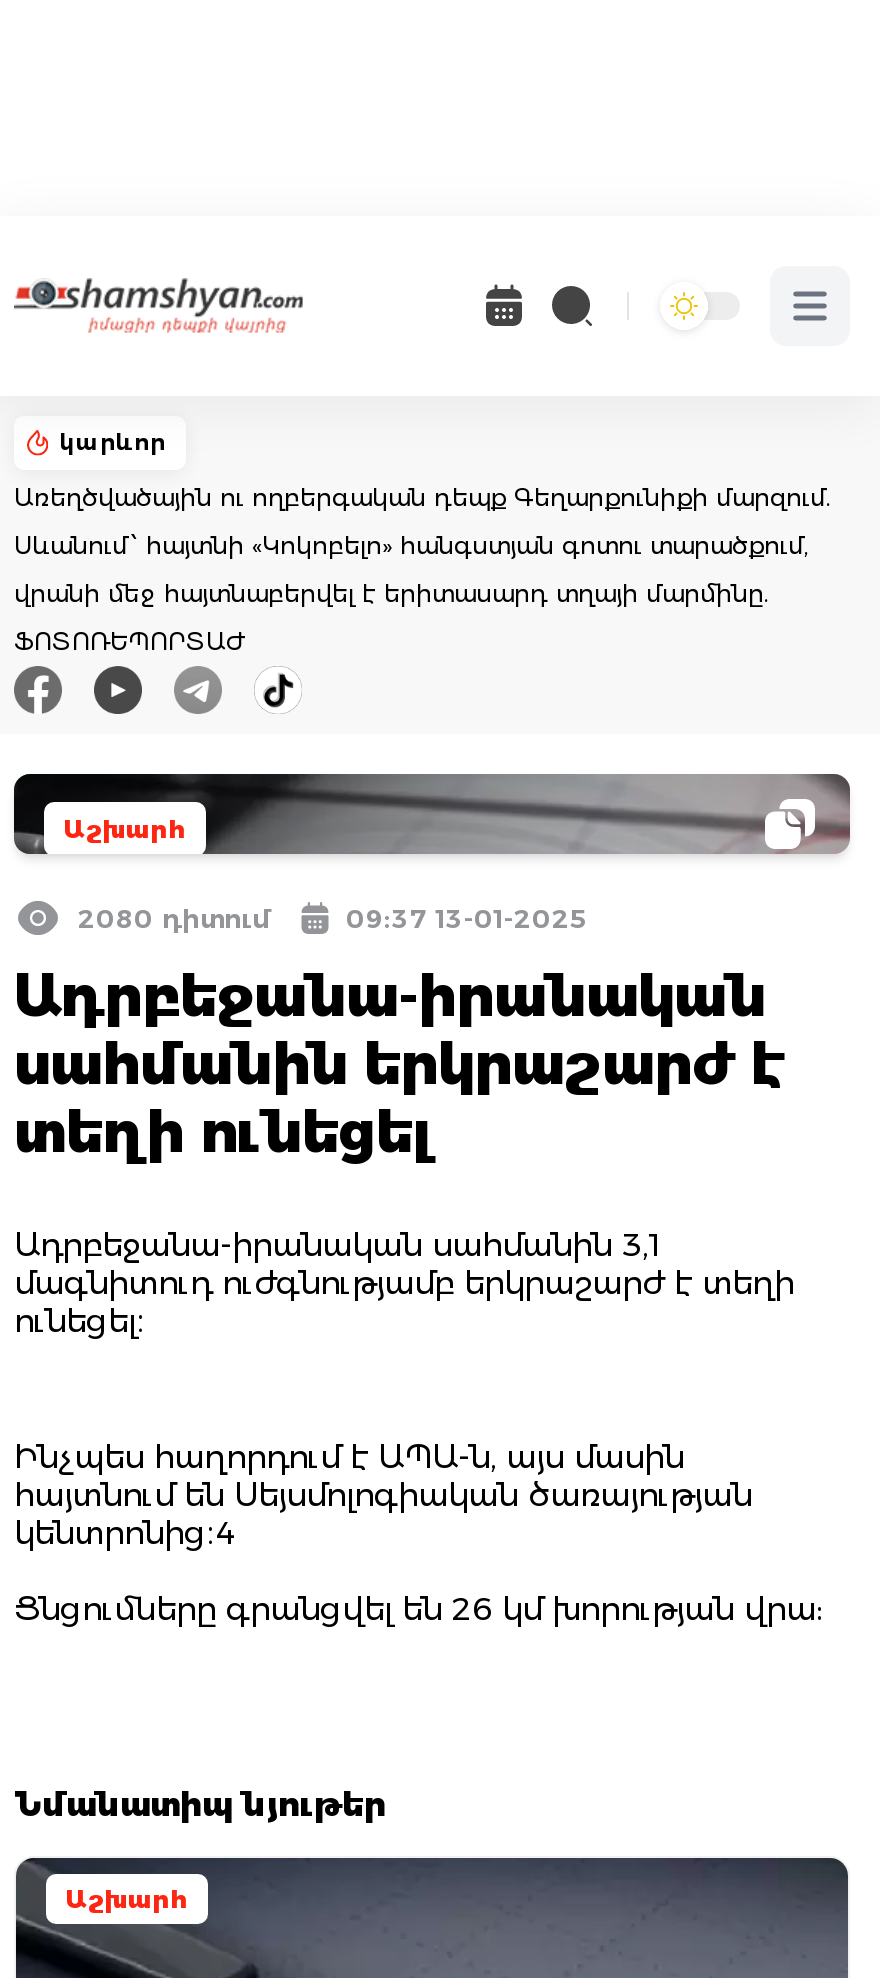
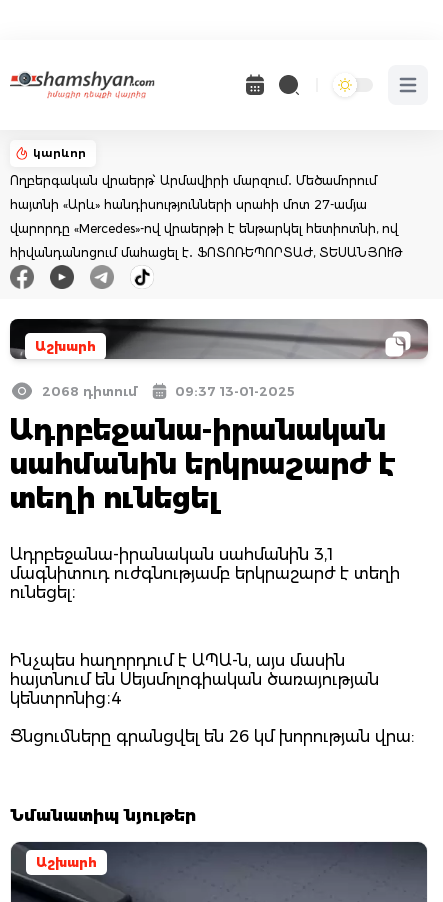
[14,482,832,512] Առեղծվածային ու ողբերգական դեպք Գեղարքունիքի մարզում. -> [10,173,377,188] Ողբերգական վրաերթ՝ Արմավիրի մարզում․ Մեծամորում
[14,530,808,560] Սևանում՝ հայտնի «Կոկոբելո» հանգստյան գոտու տարածքում, -> [10,197,367,212] հայտնի «Արև» հանդիսությունների սրահի մոտ 27-ամյա
[14,578,770,608] վրանի մեջ հայտնաբերվել է երիտասարդ տղայի մարմինը. -> [10,221,398,236] վարորդը «Mercedes»-ով վրաերթի է ենթարկել հետիոտնի, ով
[14,626,246,656] ՖՈՏՈՌԵՊՈՐՏԱԺ -> [10,245,402,260] հիվանդանոցում մահացել է․ ՖՈՏՈՌԵՊՈՐՏԱԺ, ՏԵՍԱՆՅՈՒԹ
[78,901,270,933] 2080 դիտում -> [42,383,137,399] 2068 դիտում

